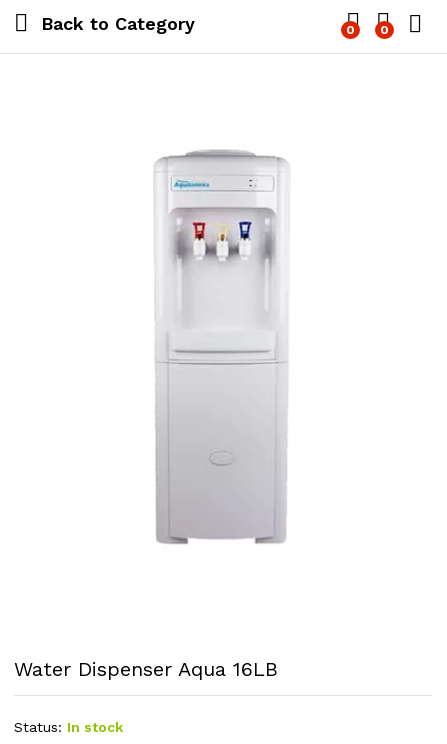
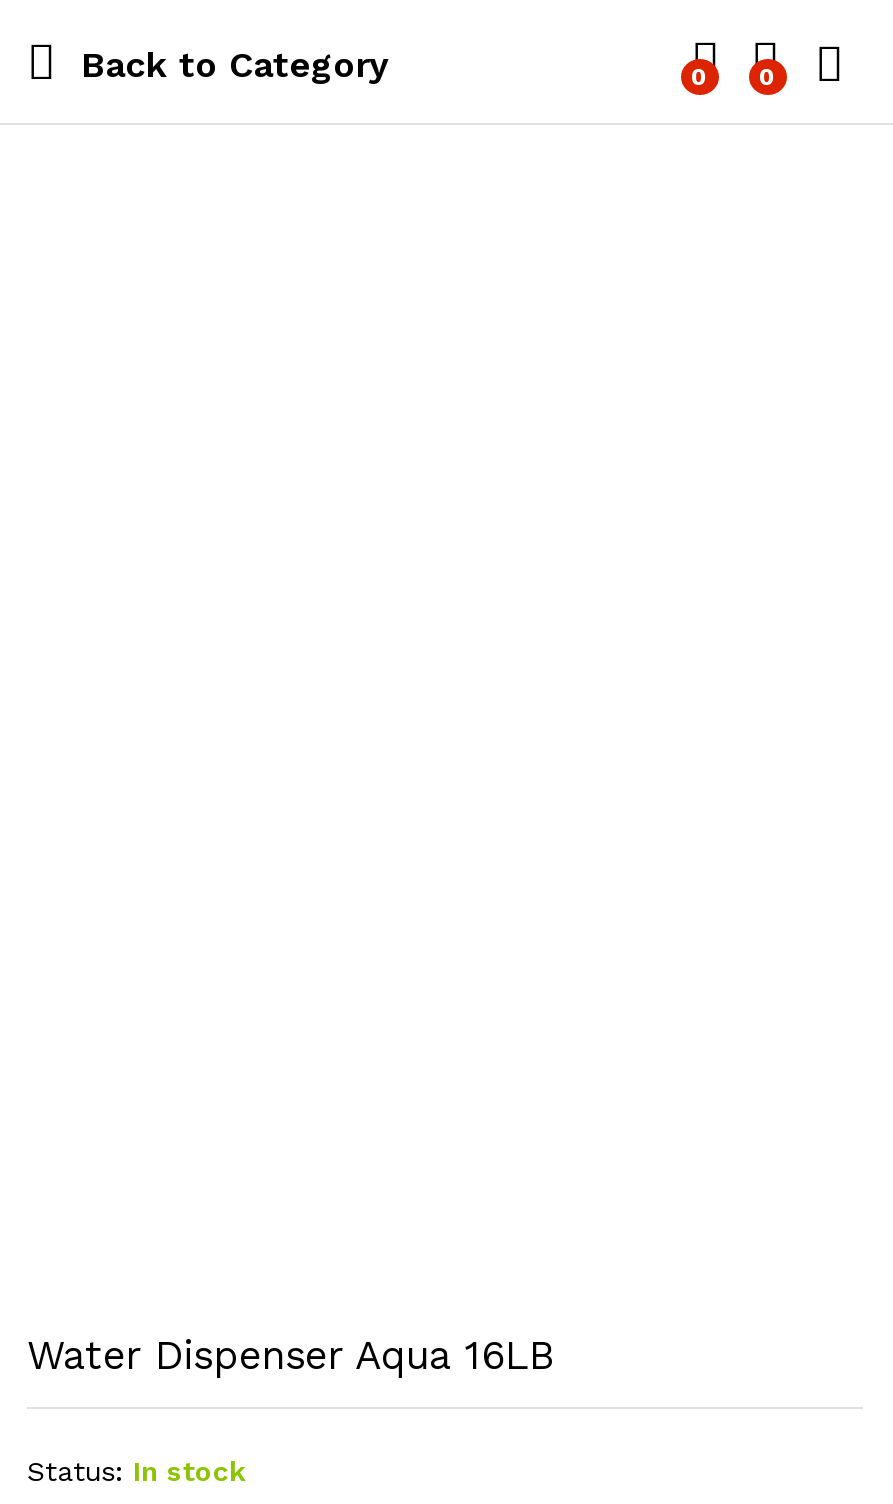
[153,149,290,545] [image] -> none

